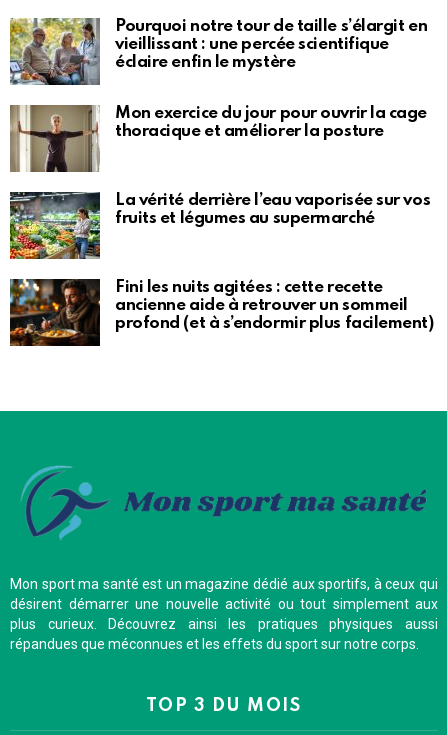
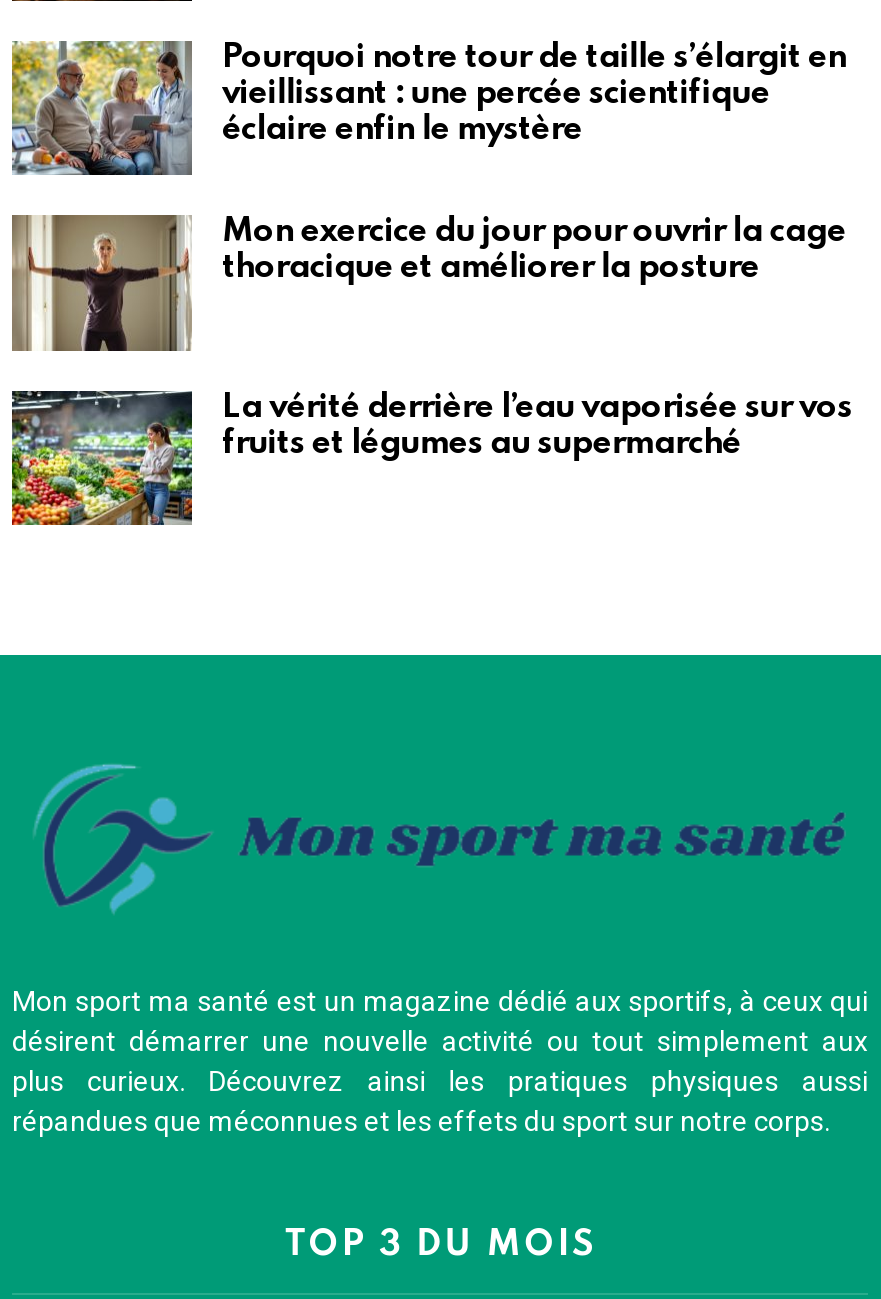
[9,278,434,347] [image] | Fini les nuits agitées : cette recette | ancienne aide à retrouver un sommeil | profond (et à s’endormir plus facilement) -> none

